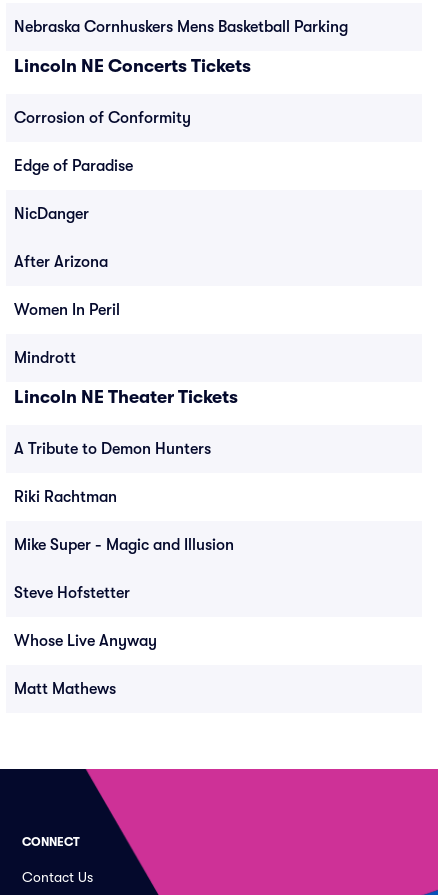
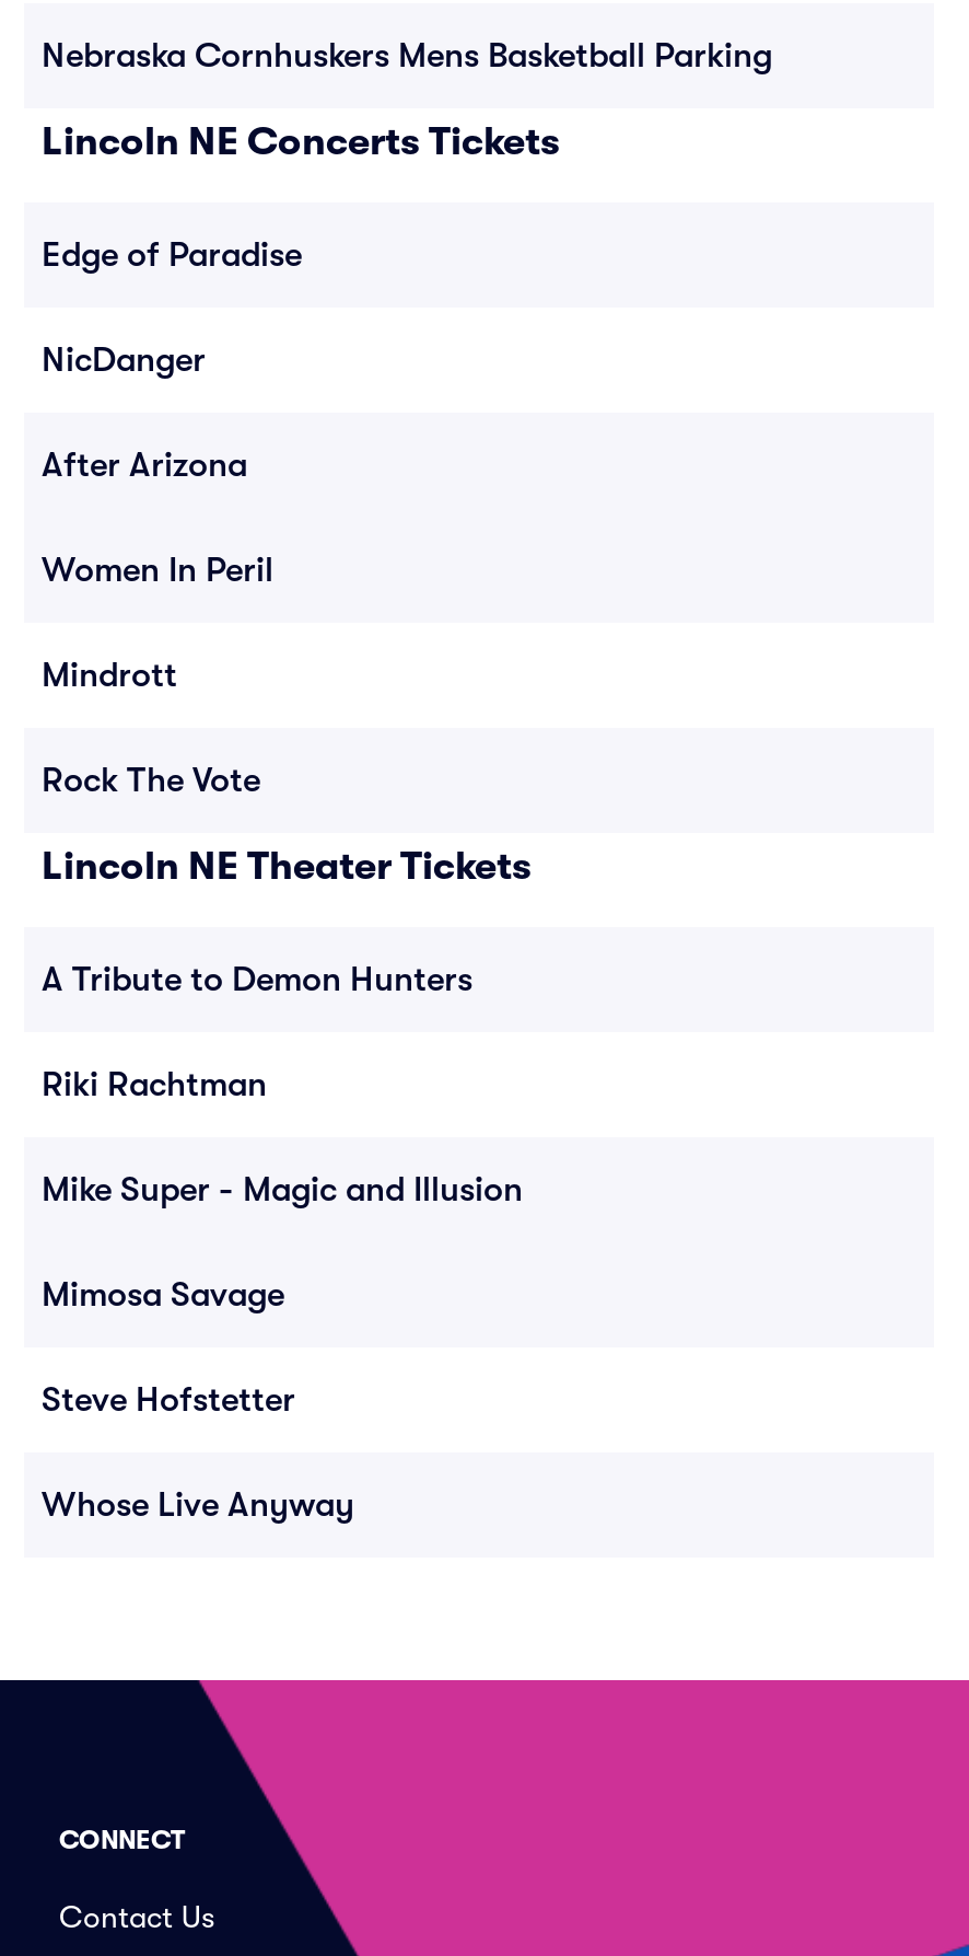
[14,109,191,127] Corrosion of Conformity -> none
moved [14,157,133,367] -> [42,235,302,695]: Edge of Paradise | NicDanger | After Arizona | Women In Peril | Mindrott
none -> [42,761,260,800] Rock The Vote
none -> [42,1275,284,1315] Mimosa Savage
moved [14,584,157,650] -> [42,1380,354,1525]: Steve Hofstetter | Whose Live Anyway
[14,680,116,698] Matt Mathews -> none

